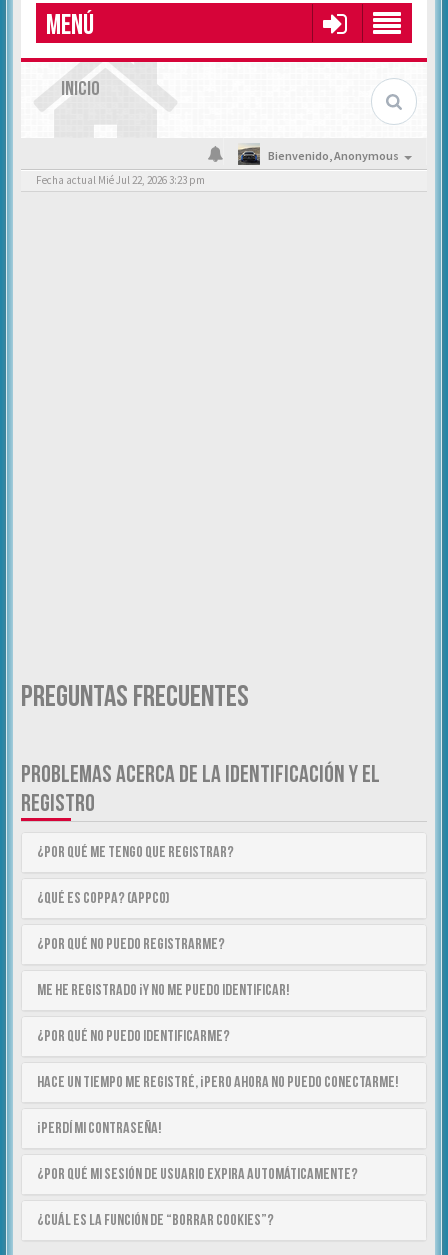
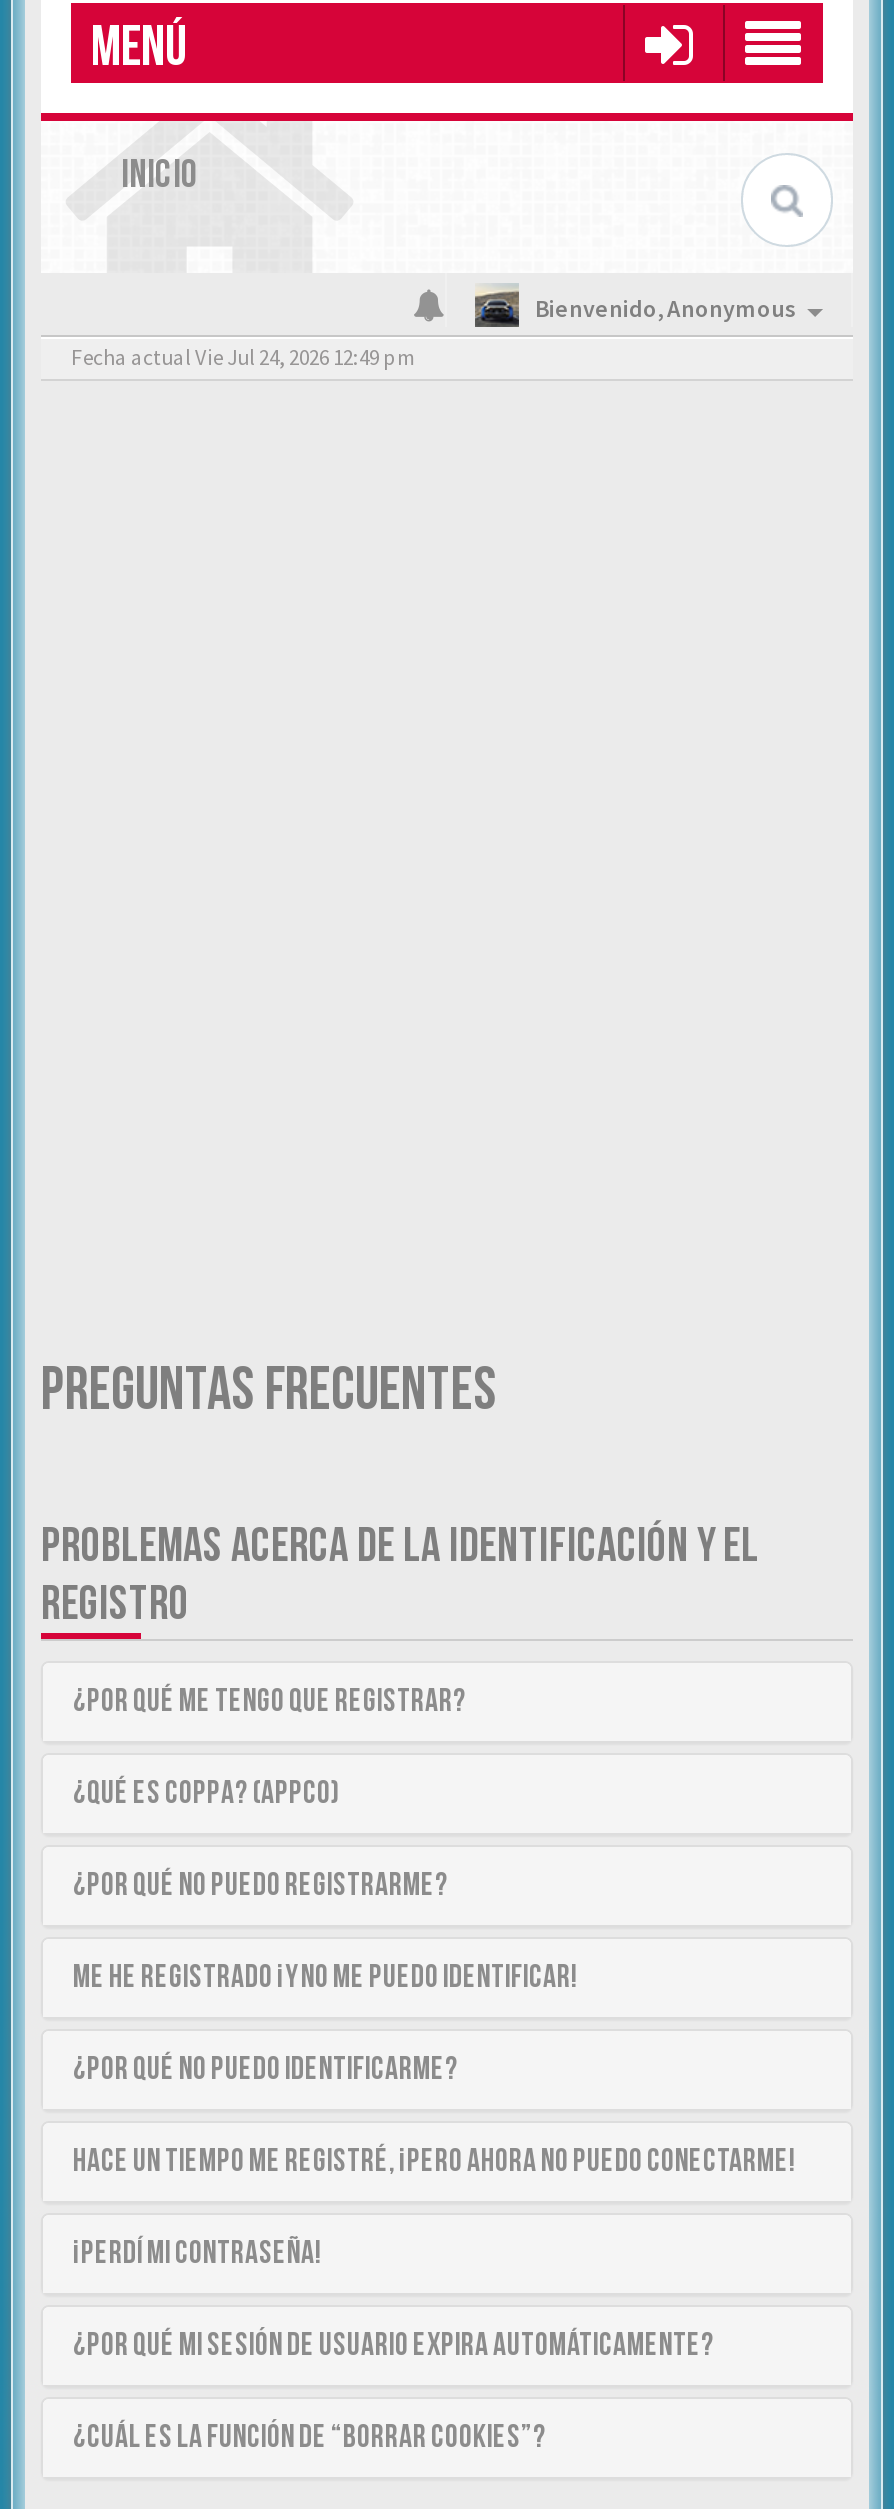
[36,173,205,187] Fecha actual Mié Jul 22, 2026 3:23 pm -> [71,343,415,371] Fecha actual Vie Jul 24, 2026 12:49 pm

